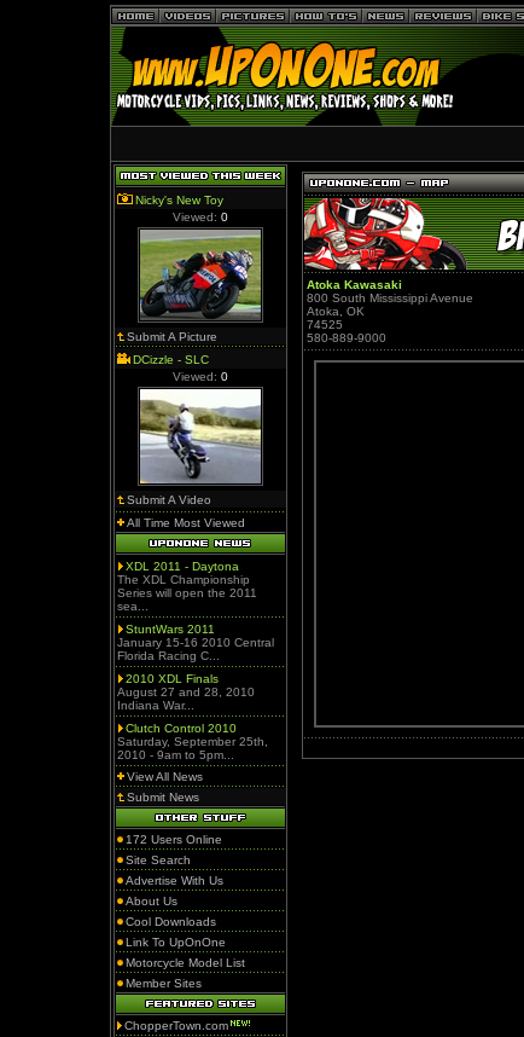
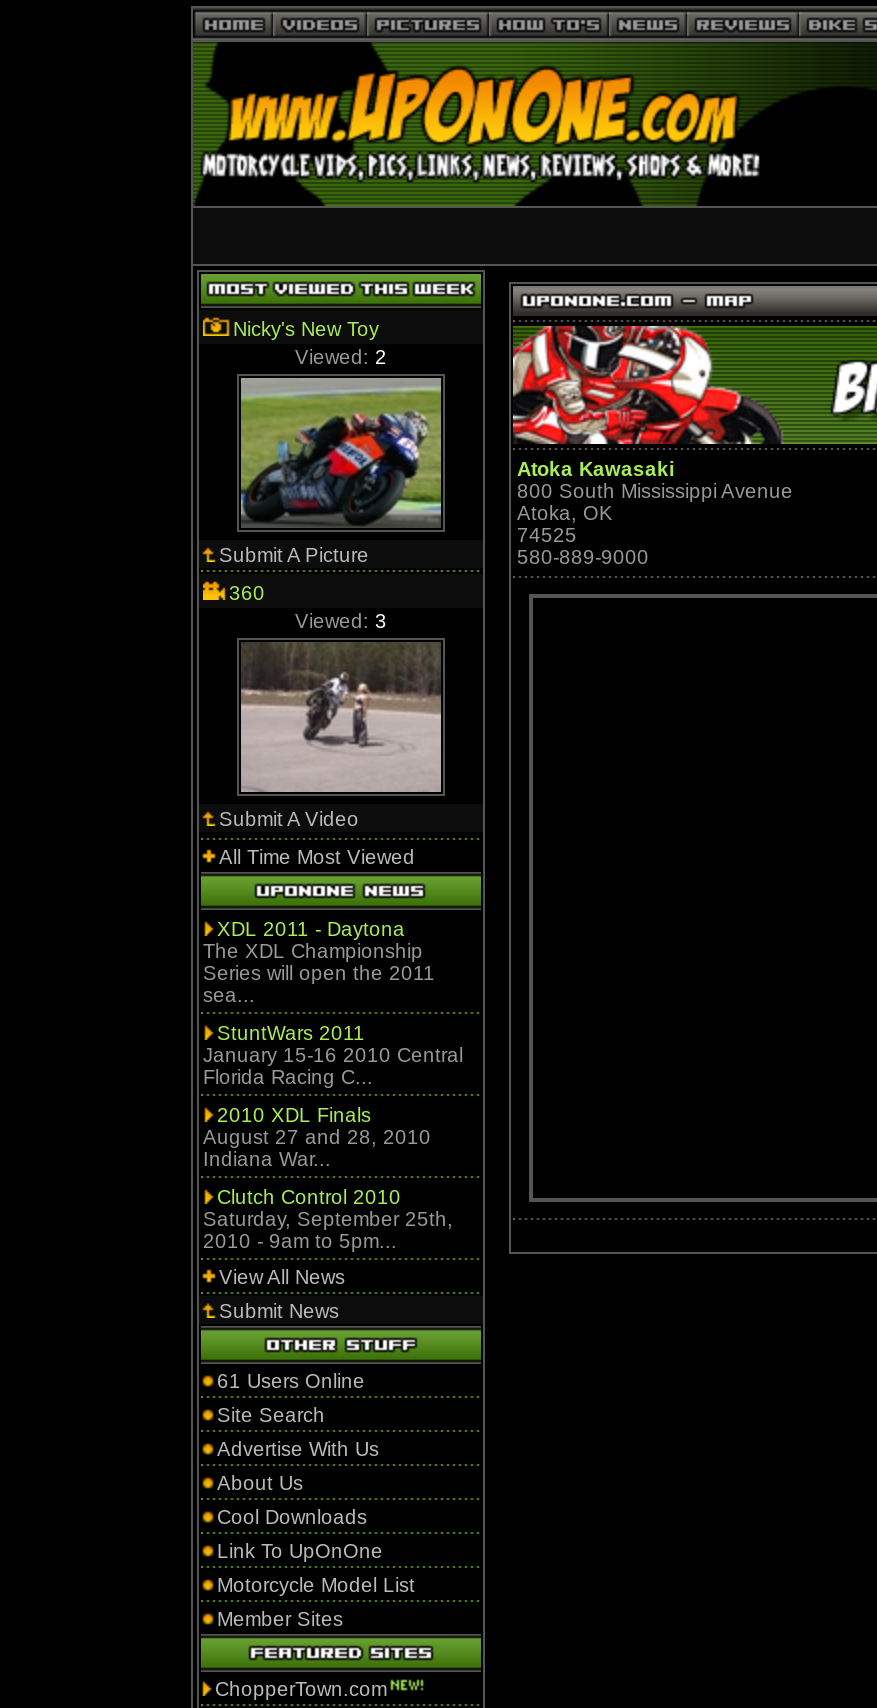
[173,210,228,224] Viewed: 0 -> [295,346,387,368] Viewed: 2
[133,353,228,383] DCizzle - SLC | Viewed: 0 -> [229,582,387,632] 360 | Viewed: 3
[139,388,262,483] [image] -> [241,642,441,792] [image]
[126,833,222,846] 172 Users Online -> [217,1370,365,1392] 61 Users Online

